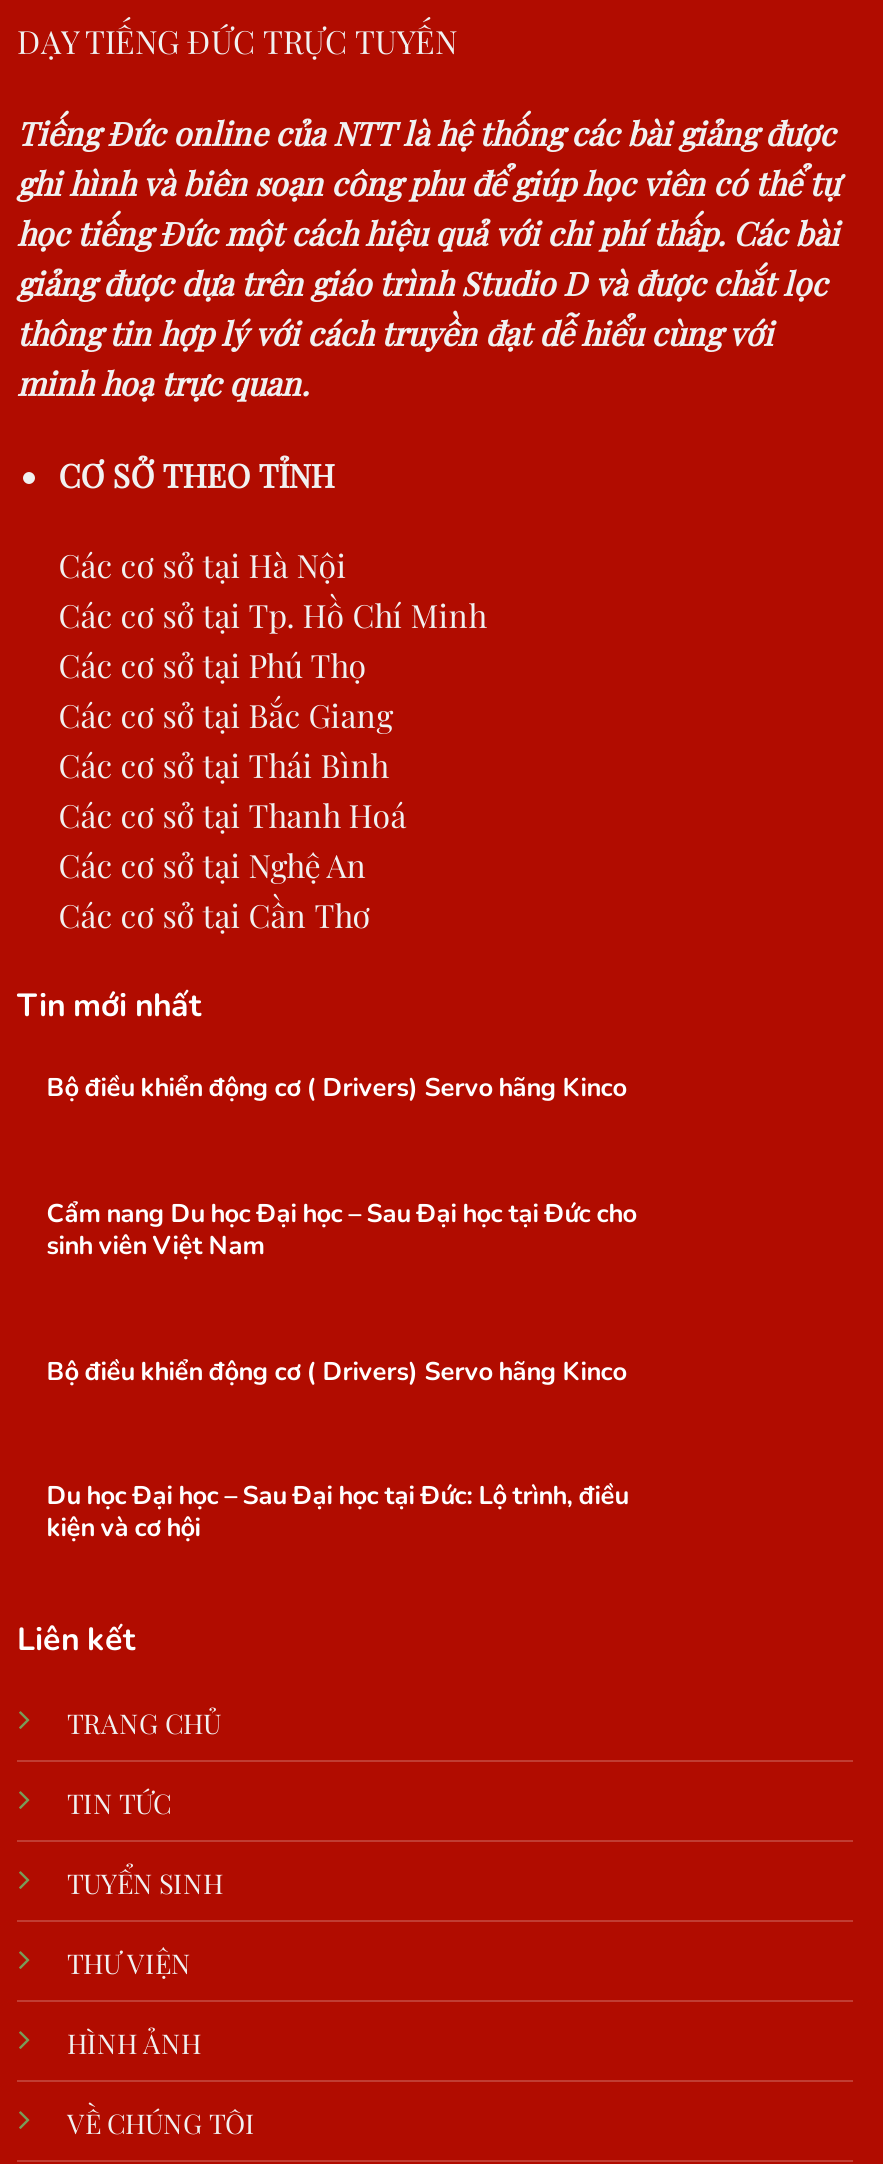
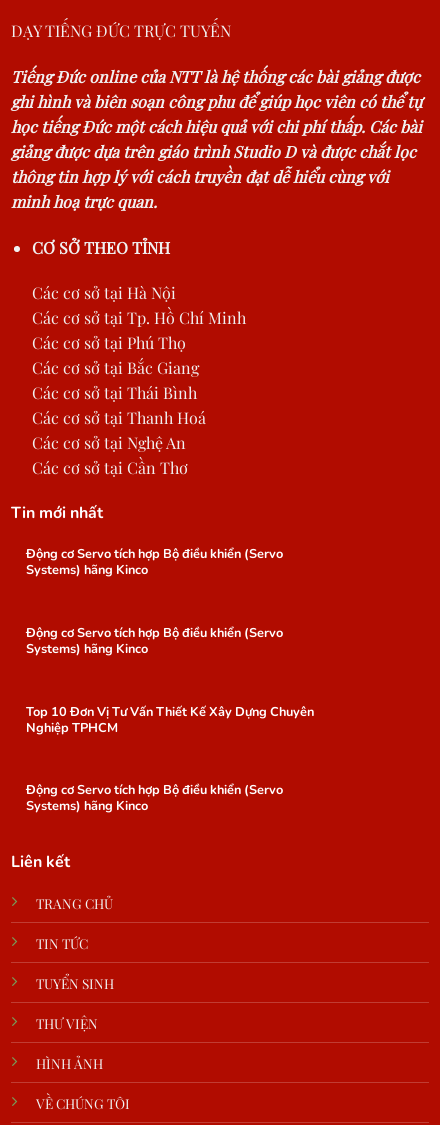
[47,1069,627,1105] Bộ điều khiển động cơ ( Drivers) Servo hãng Kinco -> [26,545,283,579] Động cơ Servo tích hợp Bộ điều khiển (Servo | Systems) hãng Kinco
[47,1195,637,1263] Cẩm nang Du học Đại học – Sau Đại học tại Đức cho | sinh viên Việt Nam -> [26,624,283,658] Động cơ Servo tích hợp Bộ điều khiển (Servo | Systems) hãng Kinco
[47,1353,627,1389] Bộ điều khiển động cơ ( Drivers) Servo hãng Kinco -> [26,702,314,736] Top 10 Đơn Vị Tư Vấn Thiết Kế Xây Dựng Chuyên | Nghiệp TPHCM
[47,1479,629,1547] Du học Đại học – Sau Đại học tại Đức: Lộ trình, điều | kiện và cơ hội -> [26,781,283,815] Động cơ Servo tích hợp Bộ điều khiển (Servo | Systems) hãng Kinco

